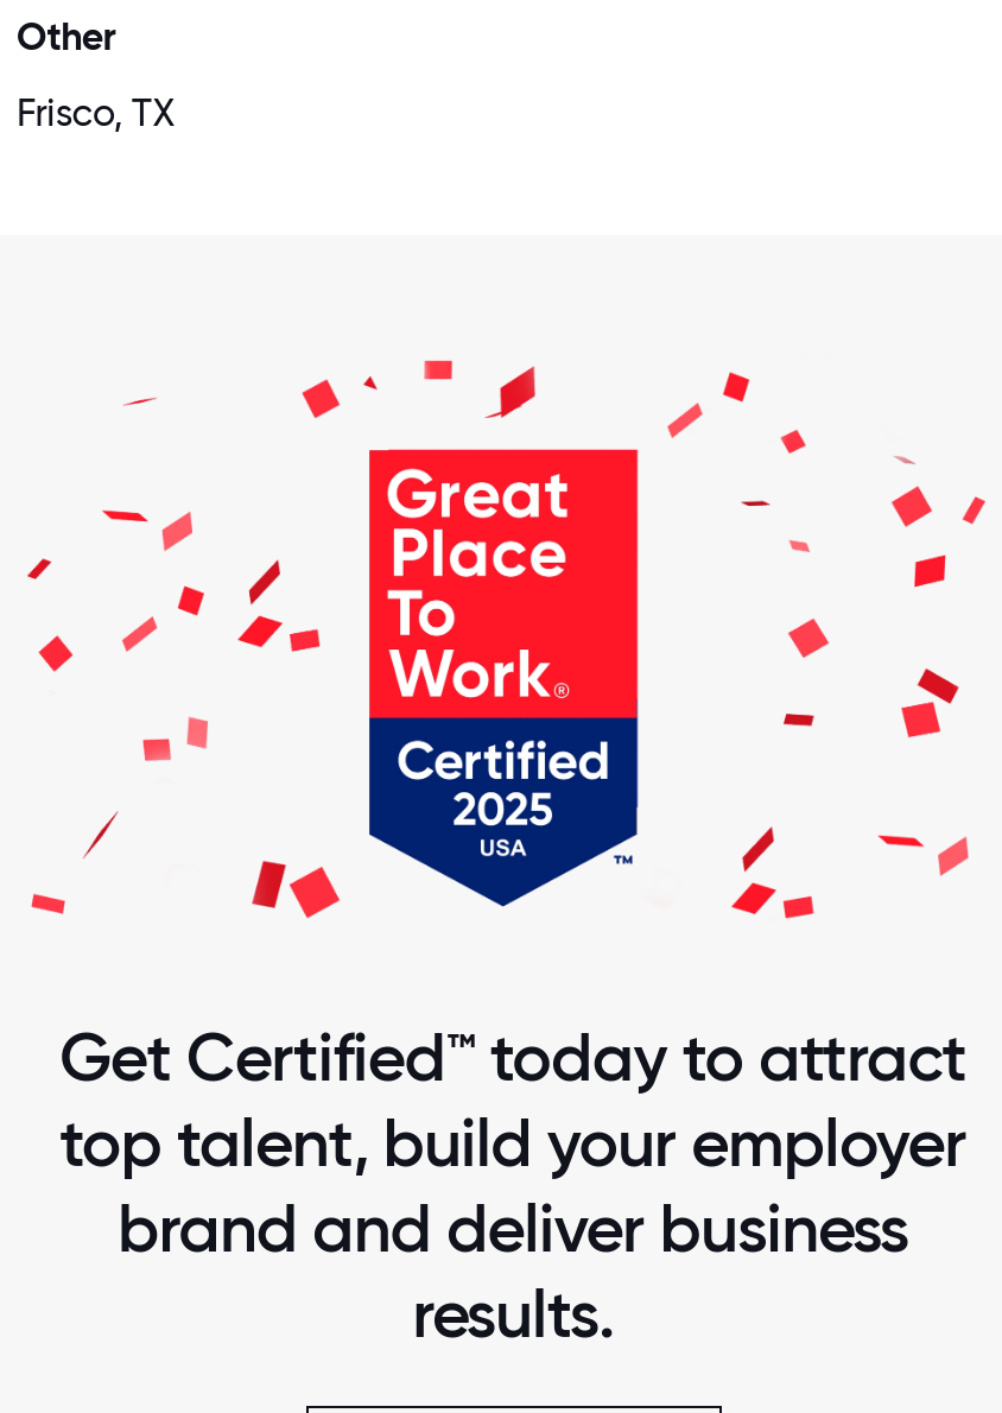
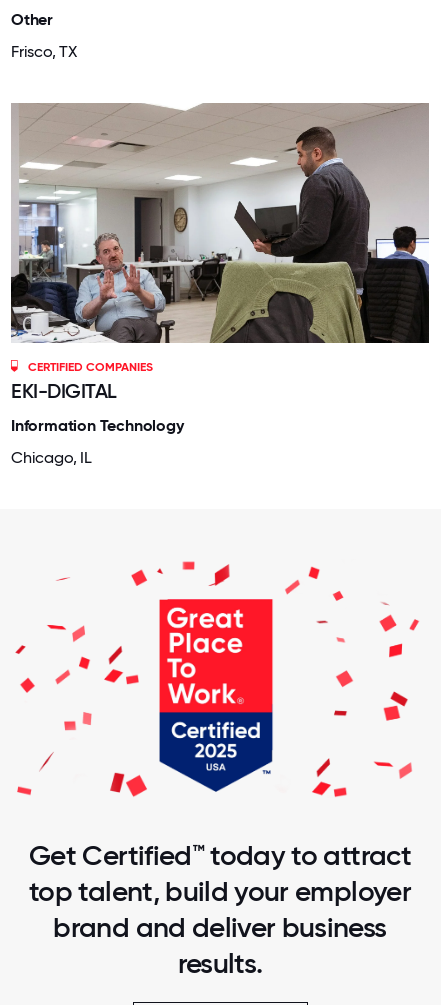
none -> [10,102,430,467] [image] | CERTIFIED COMPANIES | EKI-DIGITAL | Information Technology | Chicago, IL

